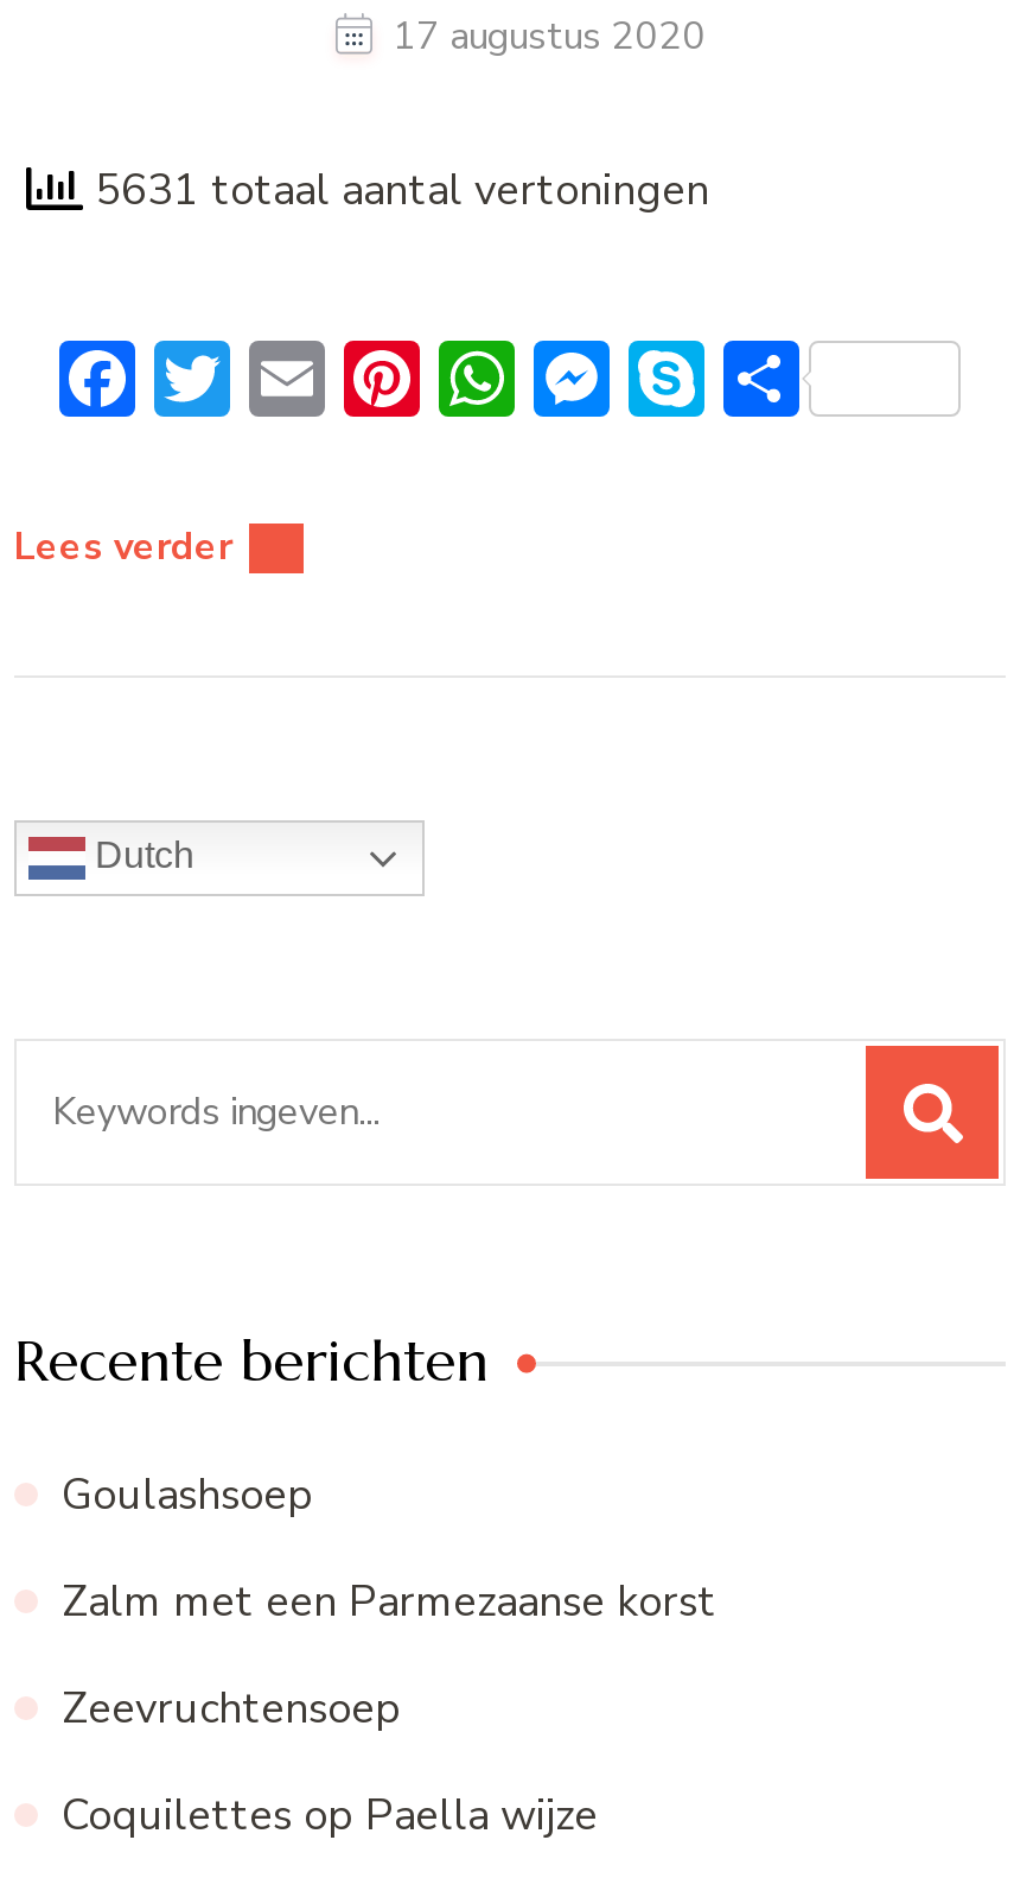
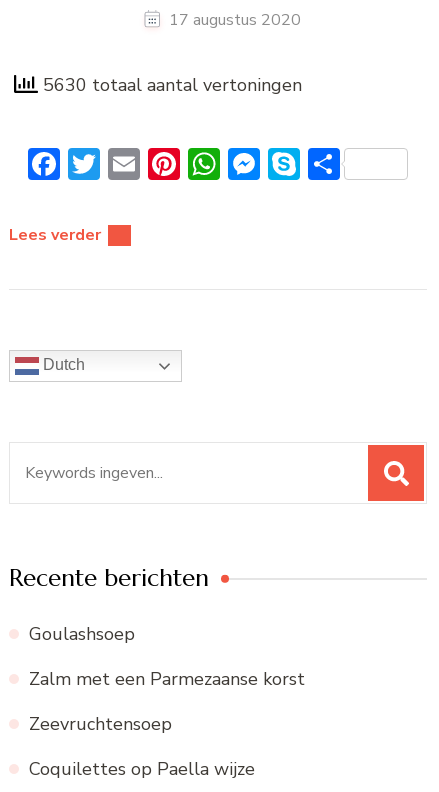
[83,163,709,220] 5631 totaal aantal vertoningen -> [38,73,302,97] 5630 totaal aantal vertoningen

